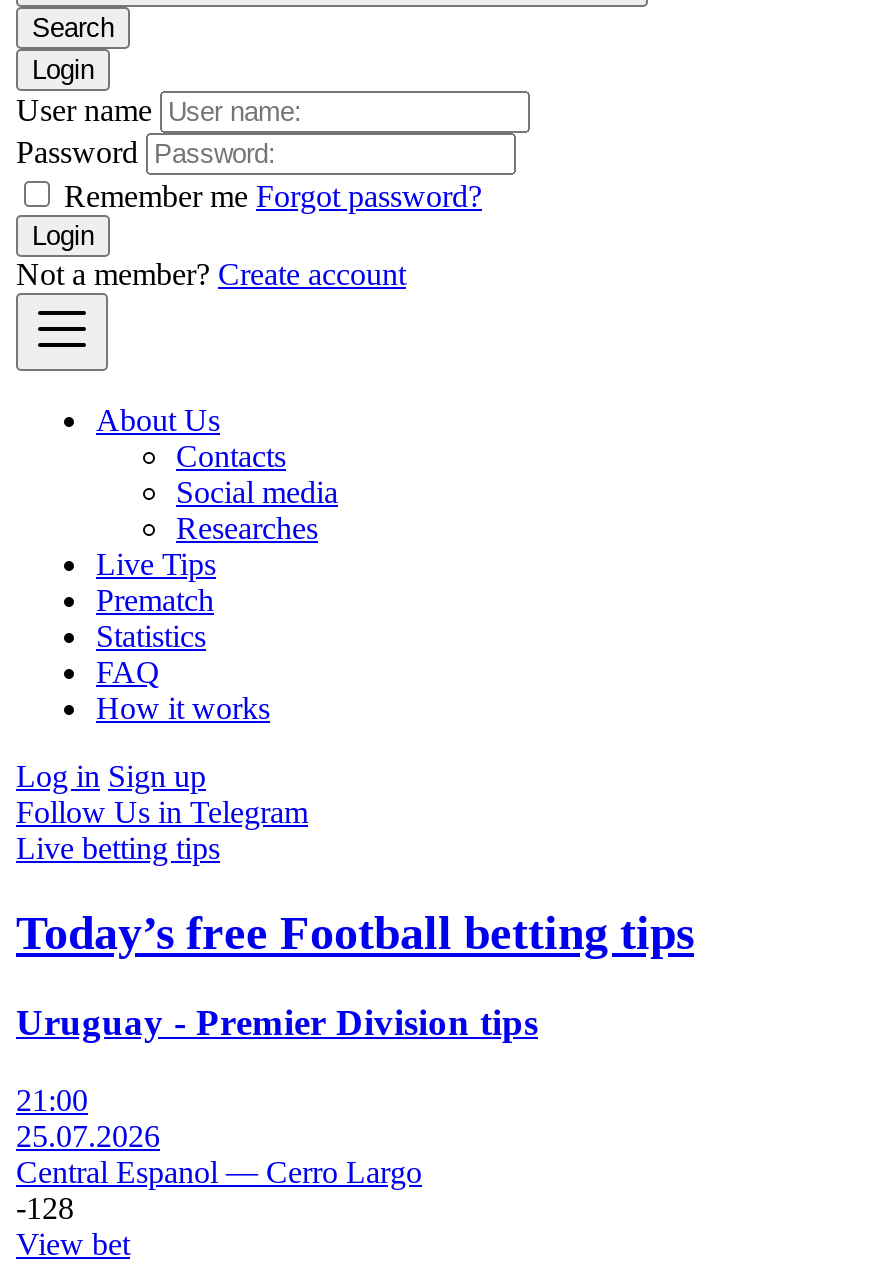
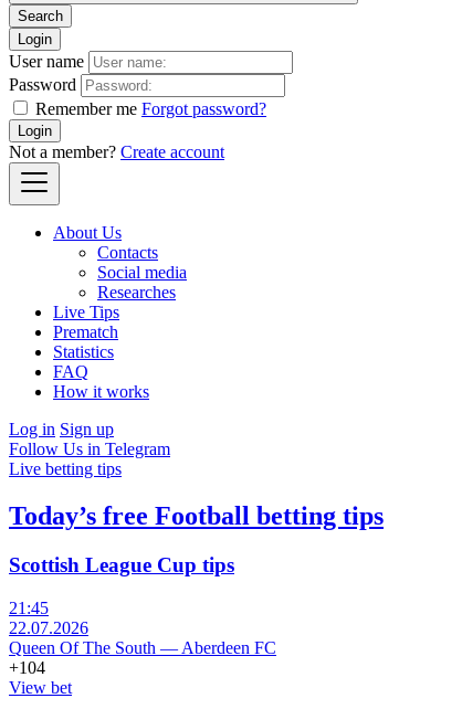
[16,1001,538,1043] Uruguay - Premier Division tips -> [9,553,234,576] Scottish League Cup tips
[16,1082,422,1224] 21:00 | 25.07.2026 | Central Espanol — Cerro Largo | -128 -> [9,598,276,676] 21:45 | 22.07.2026 | Queen Of The South — Aberdeen FC | +104

